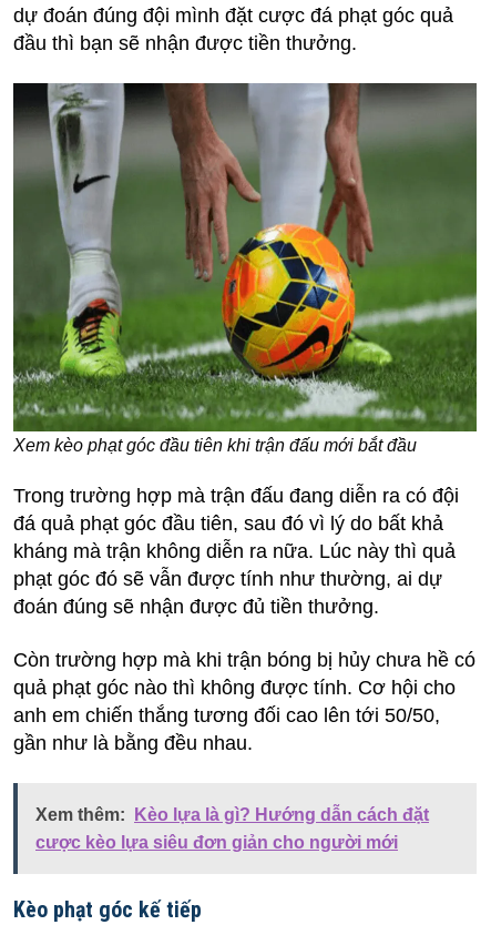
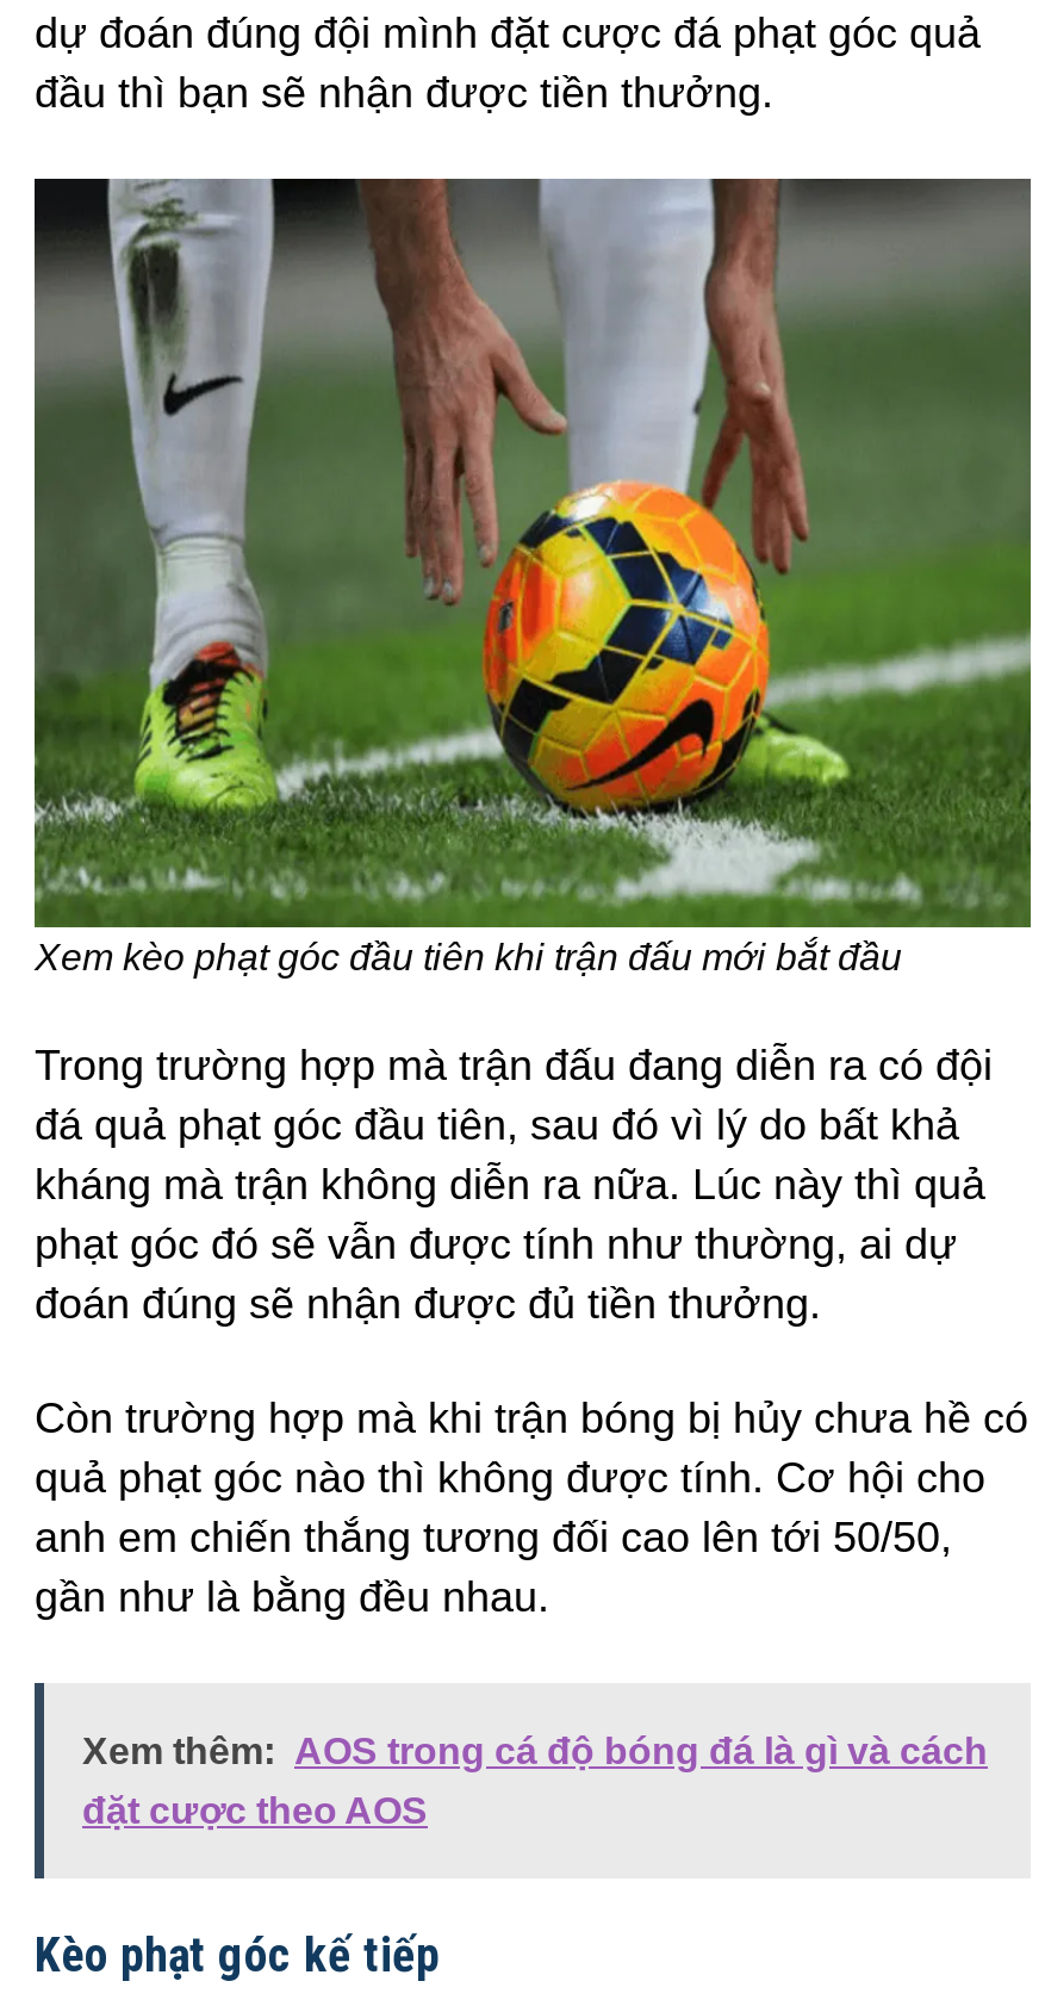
[35,806,429,824] Xem thêm: Kèo lựa là gì? Hướng dẫn cách đặt -> [82,1731,988,1772] Xem thêm: AOS trong cá độ bóng đá là gì và cách
[35,833,398,852] cược kèo lựa siêu đơn giản cho người mới -> [82,1791,428,1832] đặt cược theo AOS

